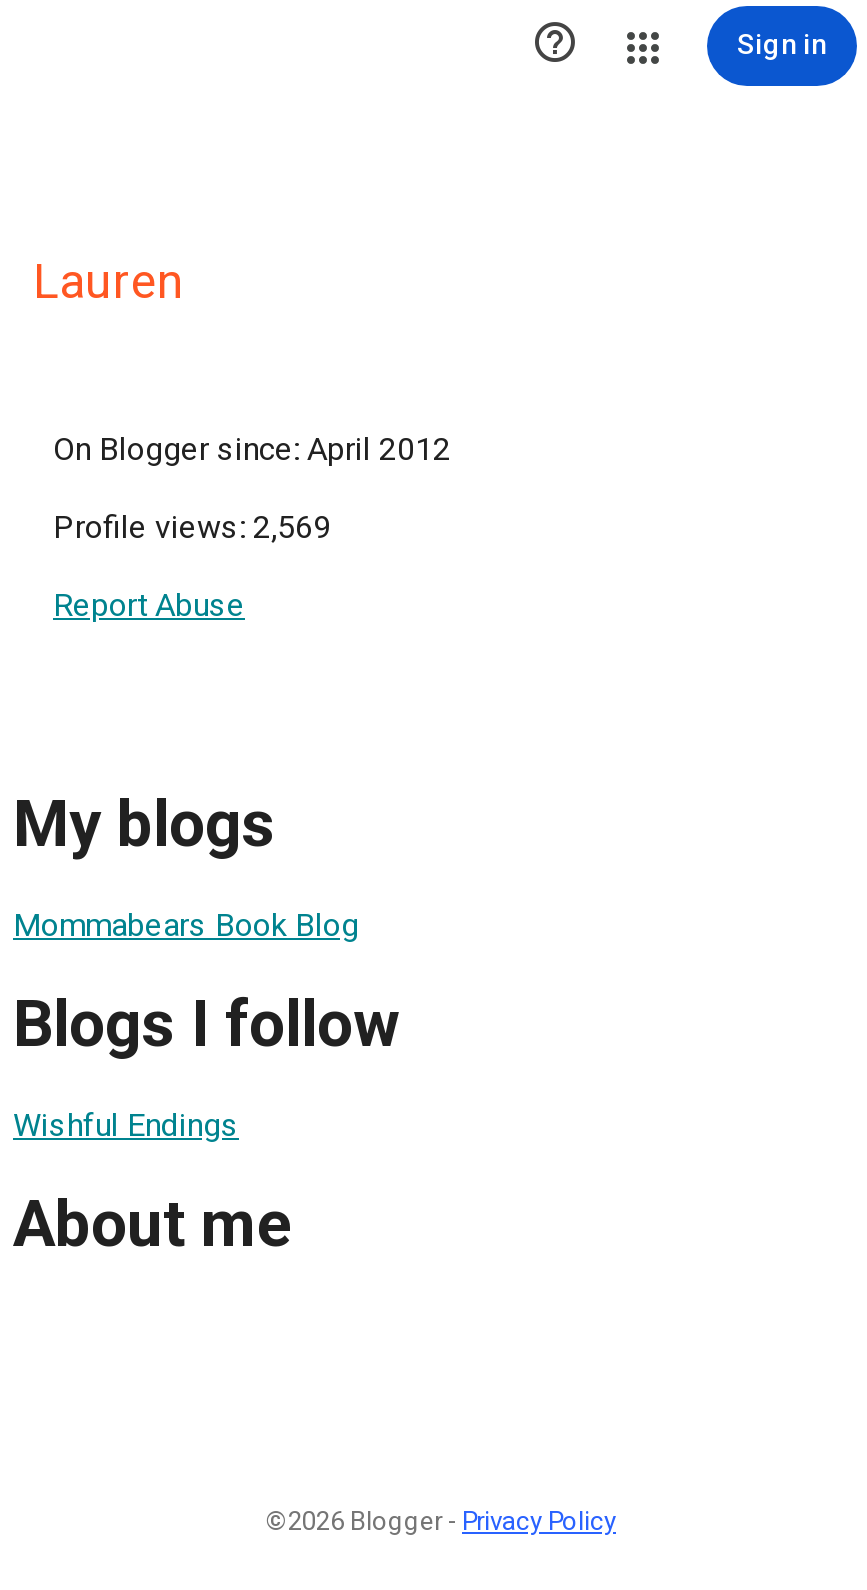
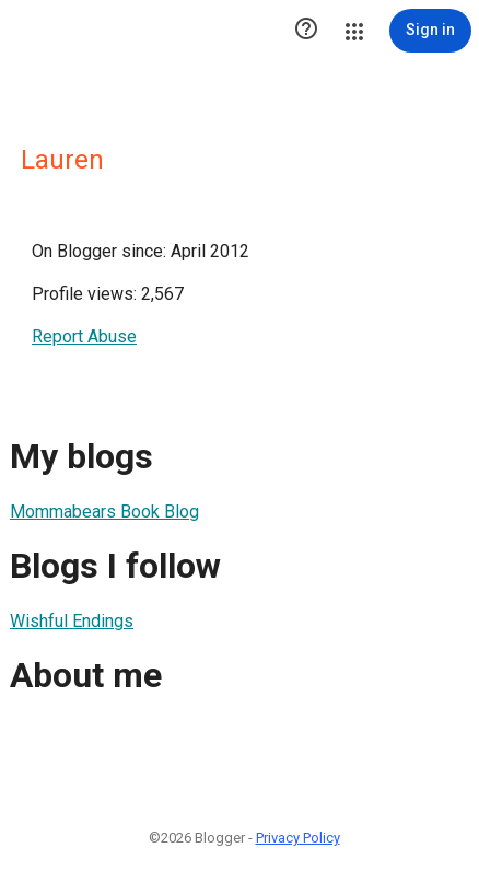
[53,508,331,546] Profile views: 2,569 -> [32,283,184,304] Profile views: 2,567

